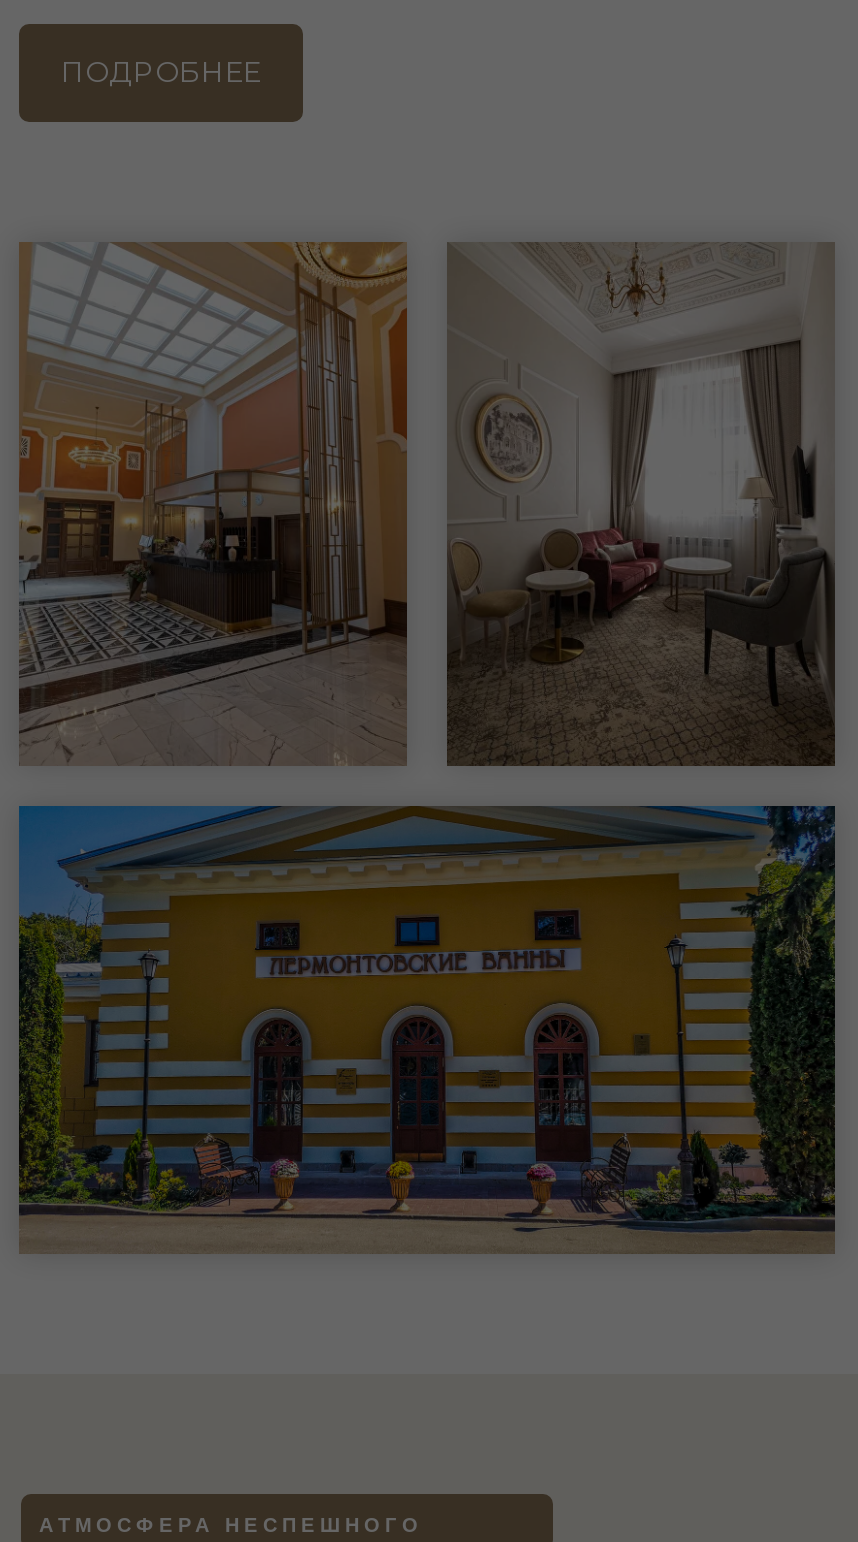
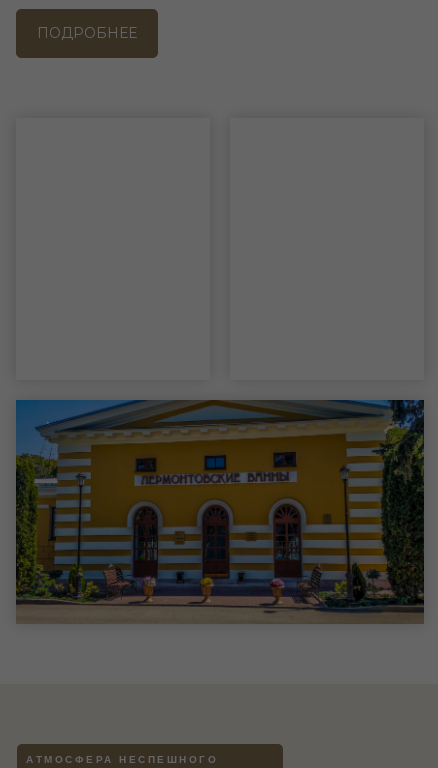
[17,240,409,768] [image] -> none
[445,240,837,768] [image] -> none

